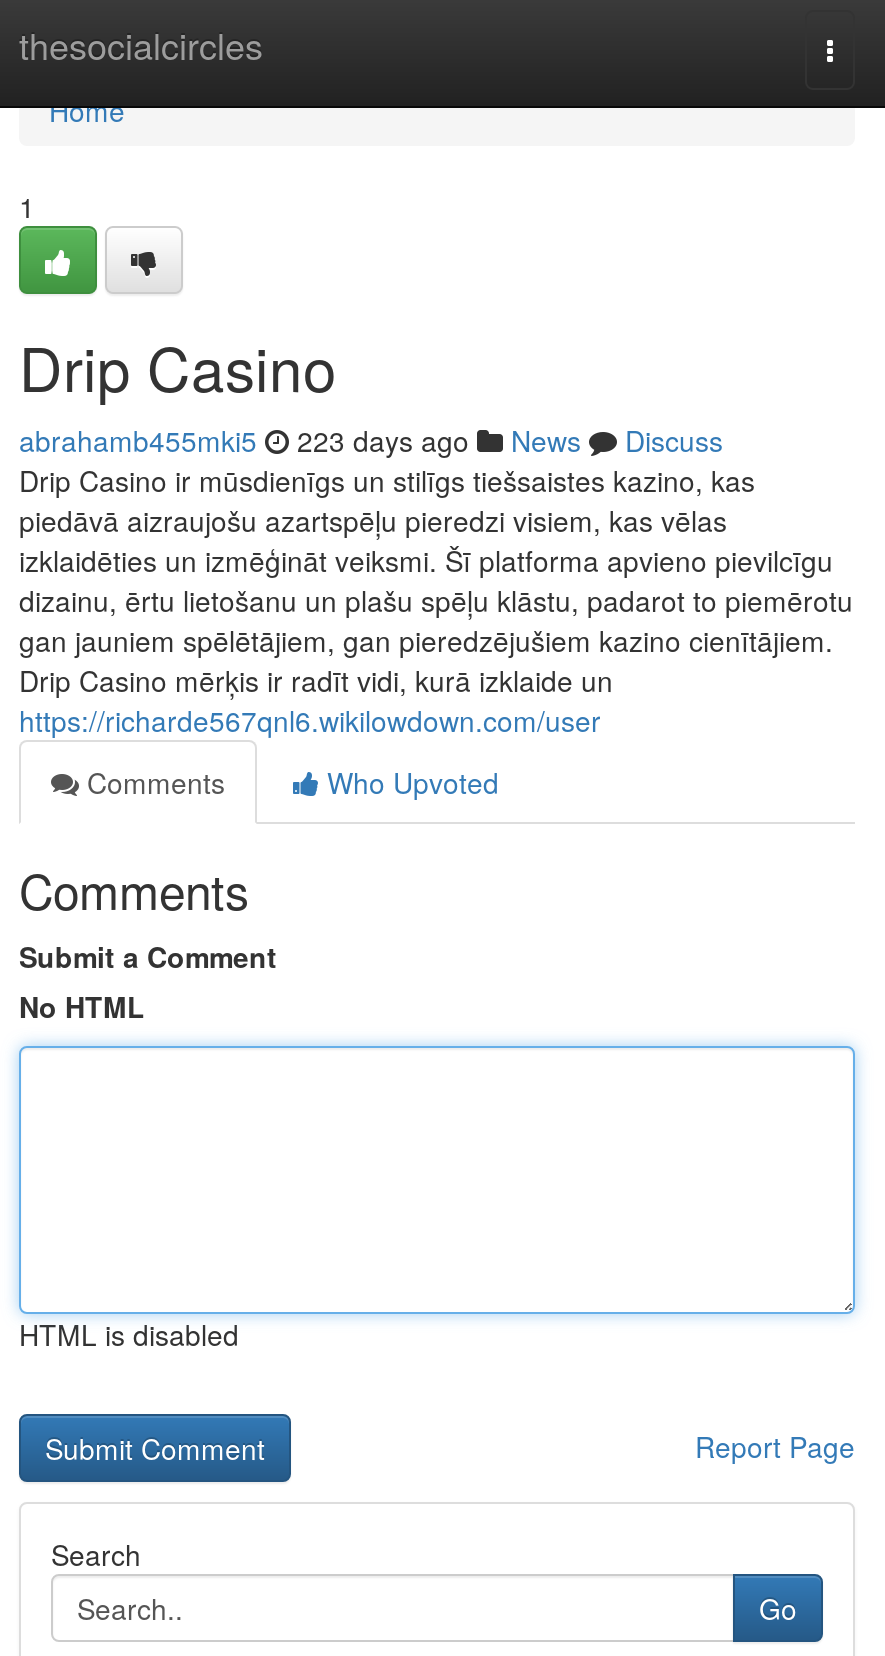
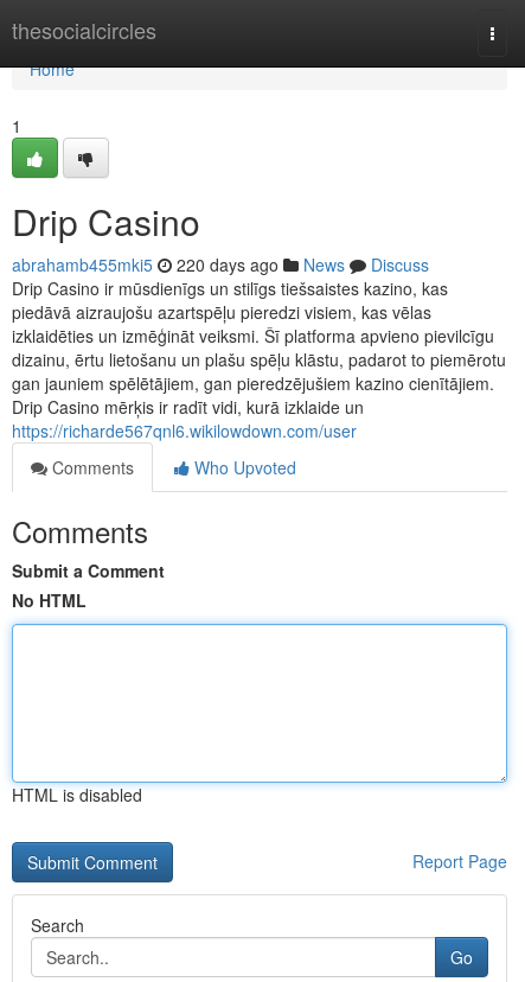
[19,420,723,460] abrahamb455mki5 223 days ago News Discuss -> [12,253,429,276] abrahamb455mki5 220 days ago News Discuss

